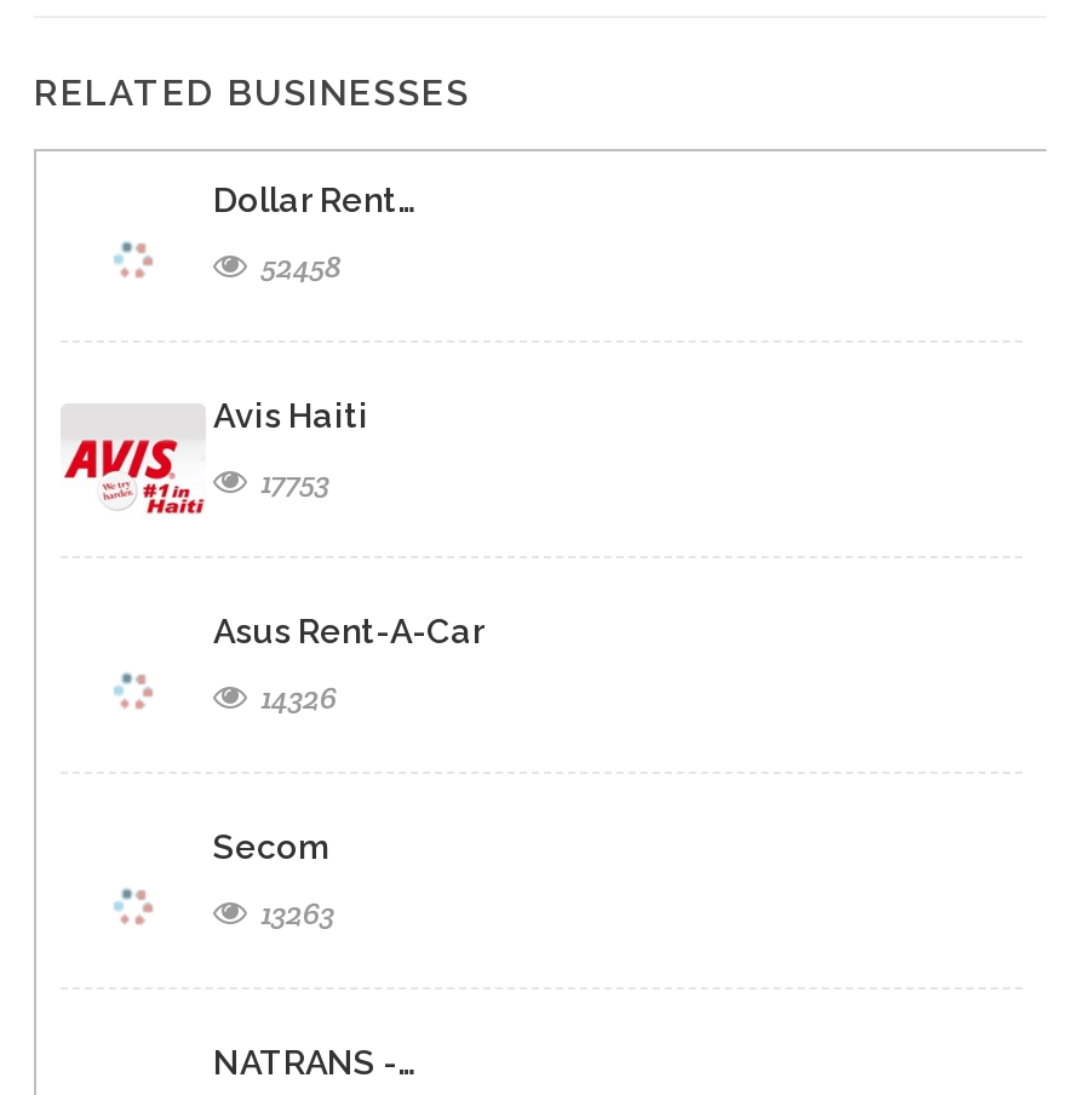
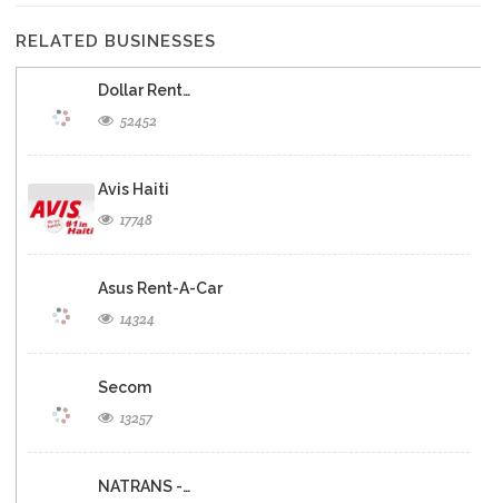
[254,247,342,288] 52458 -> [117,112,157,131] 52452
[254,462,329,504] 17753 -> [117,211,152,230] 17748
[254,678,337,719] 14326 -> [117,310,155,329] 14324
[254,894,334,935] 13263 -> [117,409,152,428] 13257

